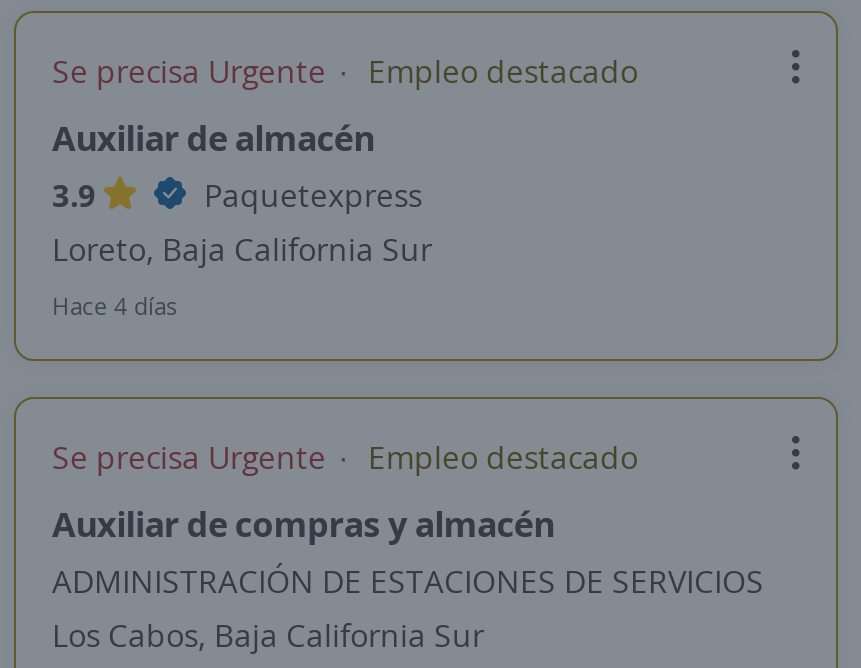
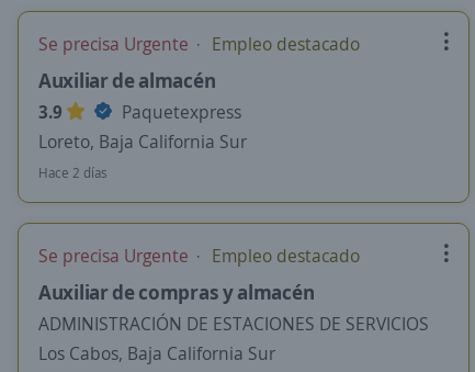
[52,289,178,323] Hace 4 días -> [38,164,108,182] Hace 2 días

